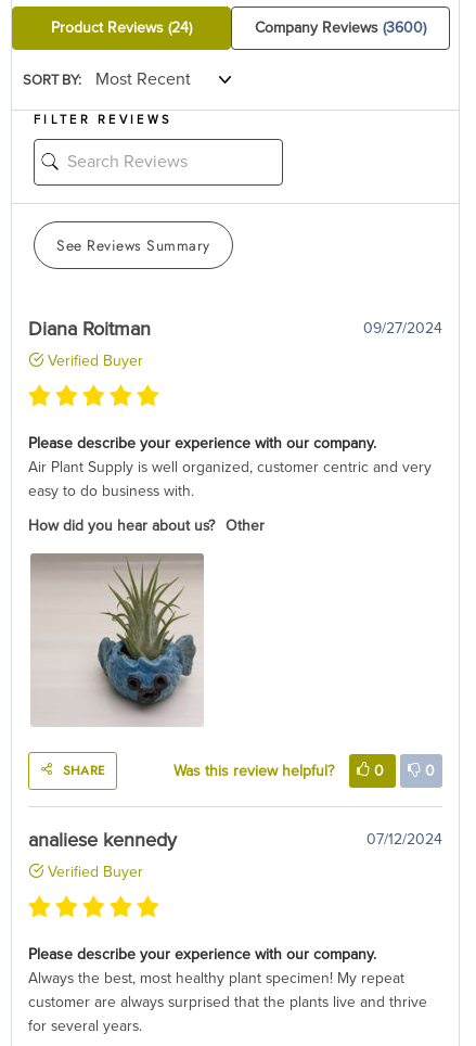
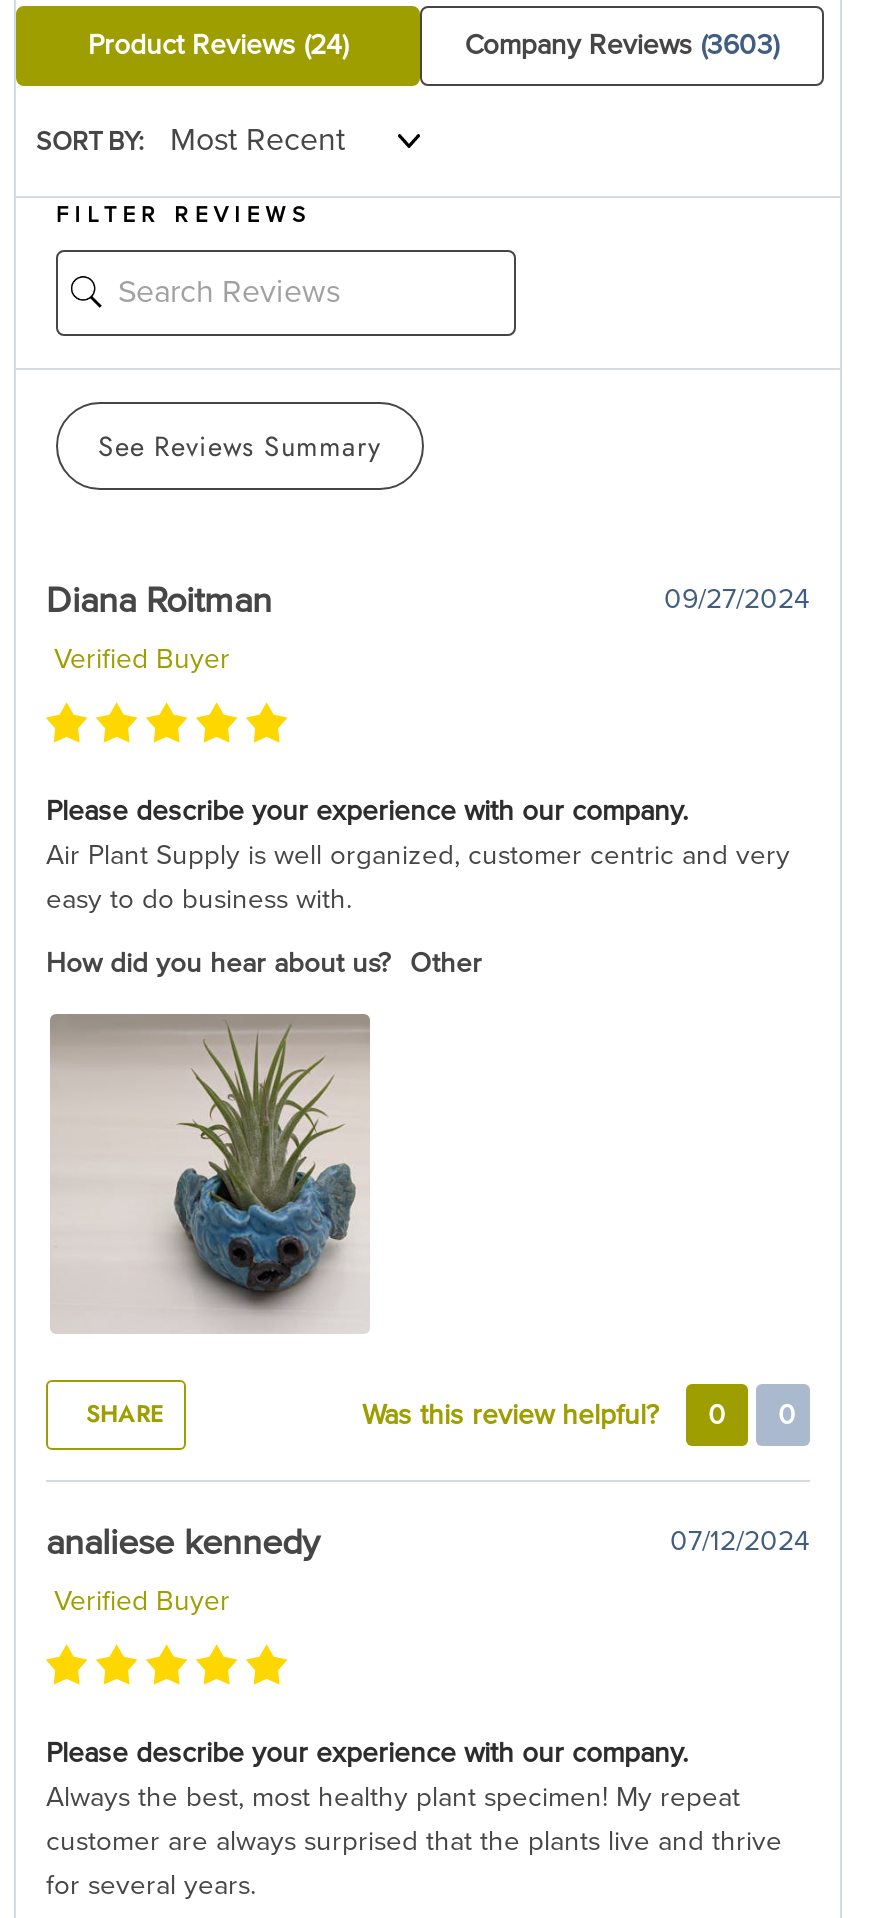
[255,18,426,37] Company Reviews (3600) -> [465,28,779,62] Company Reviews (3603)

